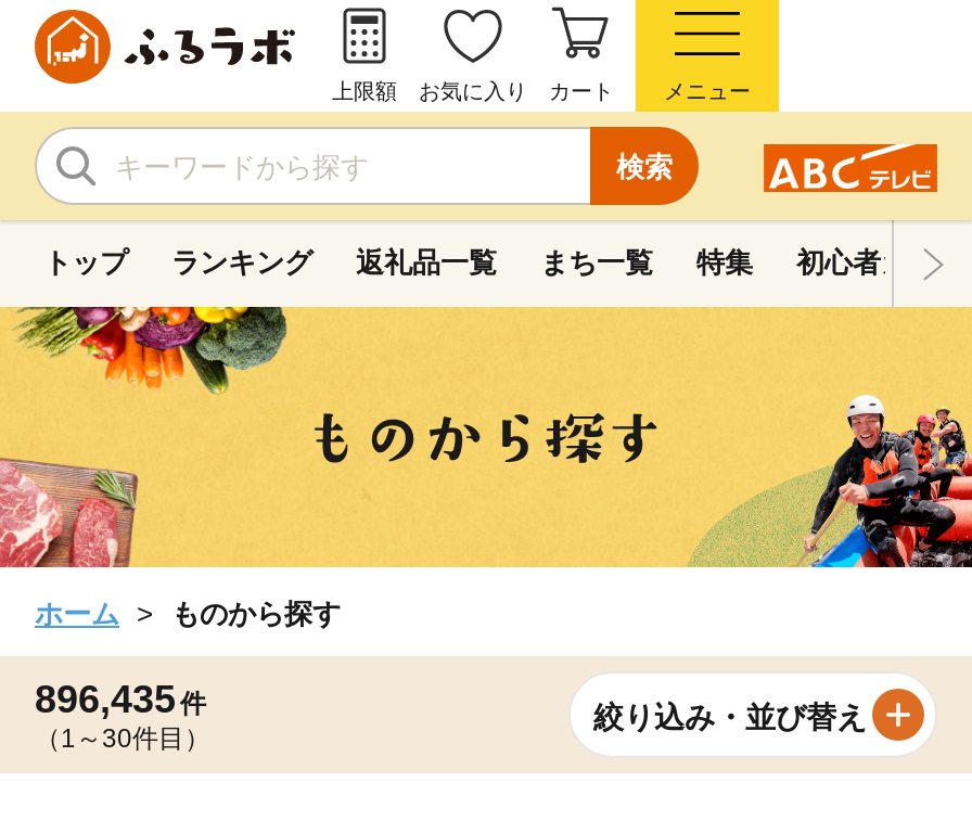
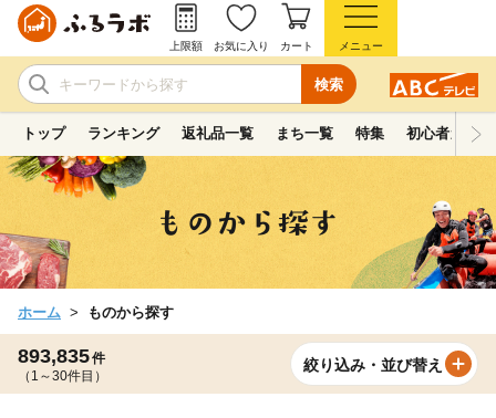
[35,678,206,721] 896,435 件 -> [18,345,105,367] 893,835 件

